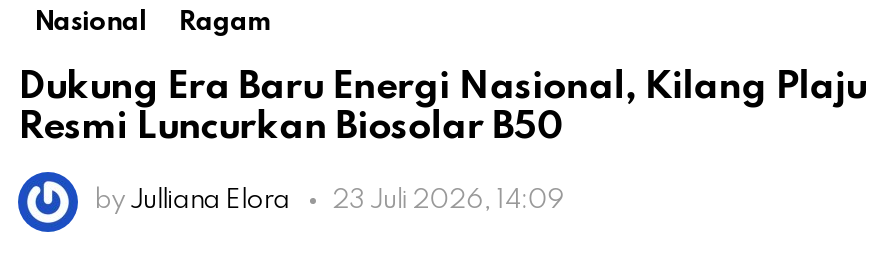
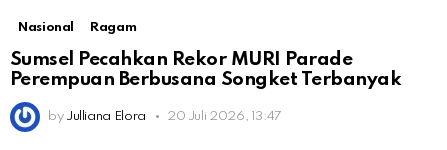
[18,67,866,145] Dukung Era Baru Energi Nasional, Kilang Plaju | Resmi Luncurkan Biosolar B50 -> [10,49,401,88] Sumsel Pecahkan Rekor MURI Parade | Perempuan Berbusana Songket Terbanyak
[94,187,564,213] by Julliana Elora 23 Juli 2026, 14:09 -> [48,109,282,122] by Julliana Elora 20 Juli 2026, 13:47

